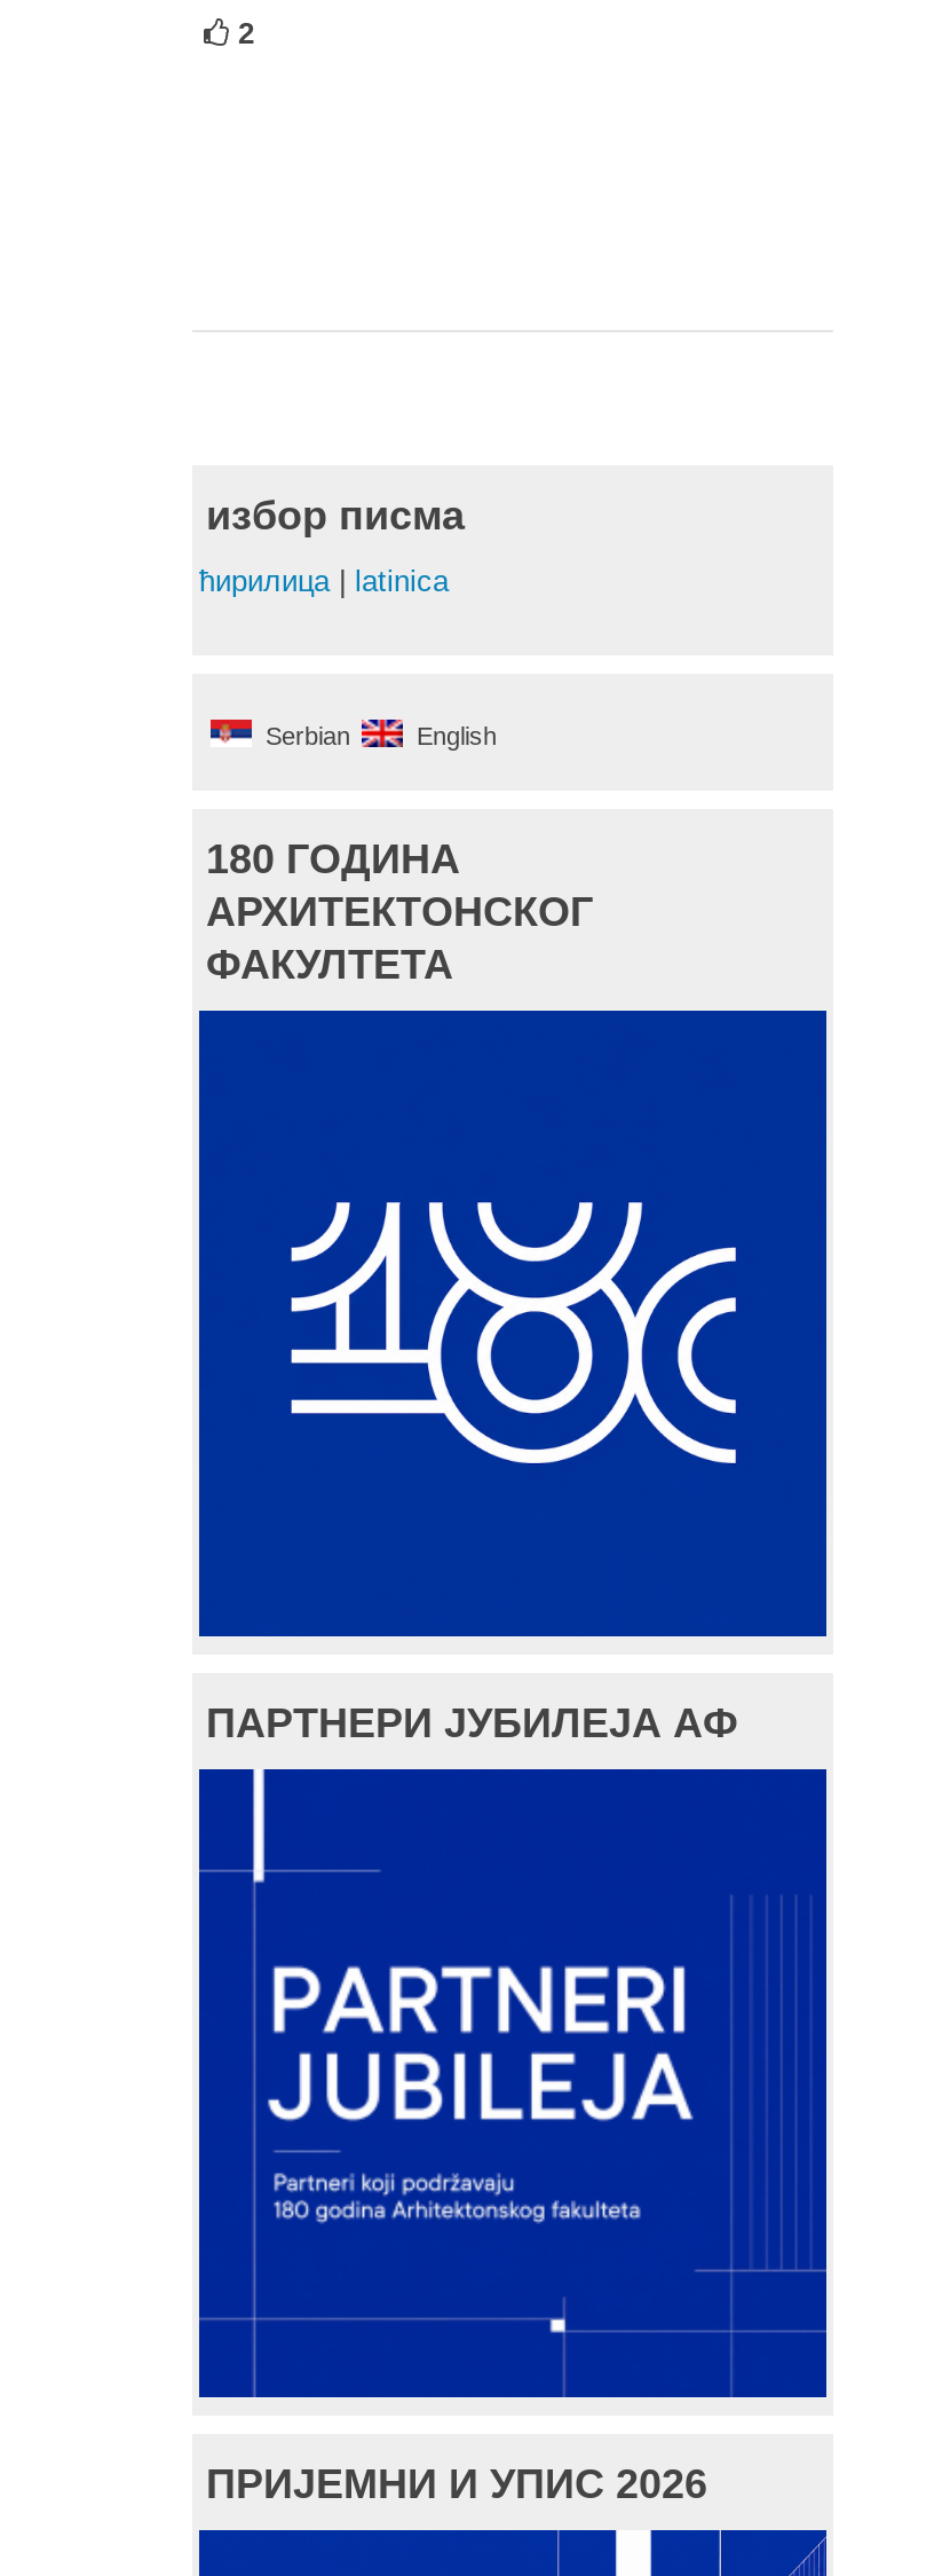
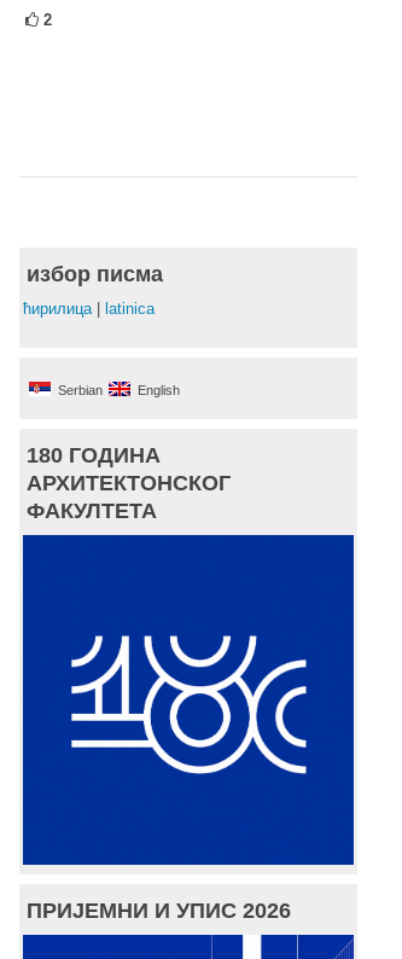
[206,1700,737,1746] ПАРТНЕРИ ЈУБИЛЕЈА АФ -> none
[247,1772,691,2390] [image] -> none

